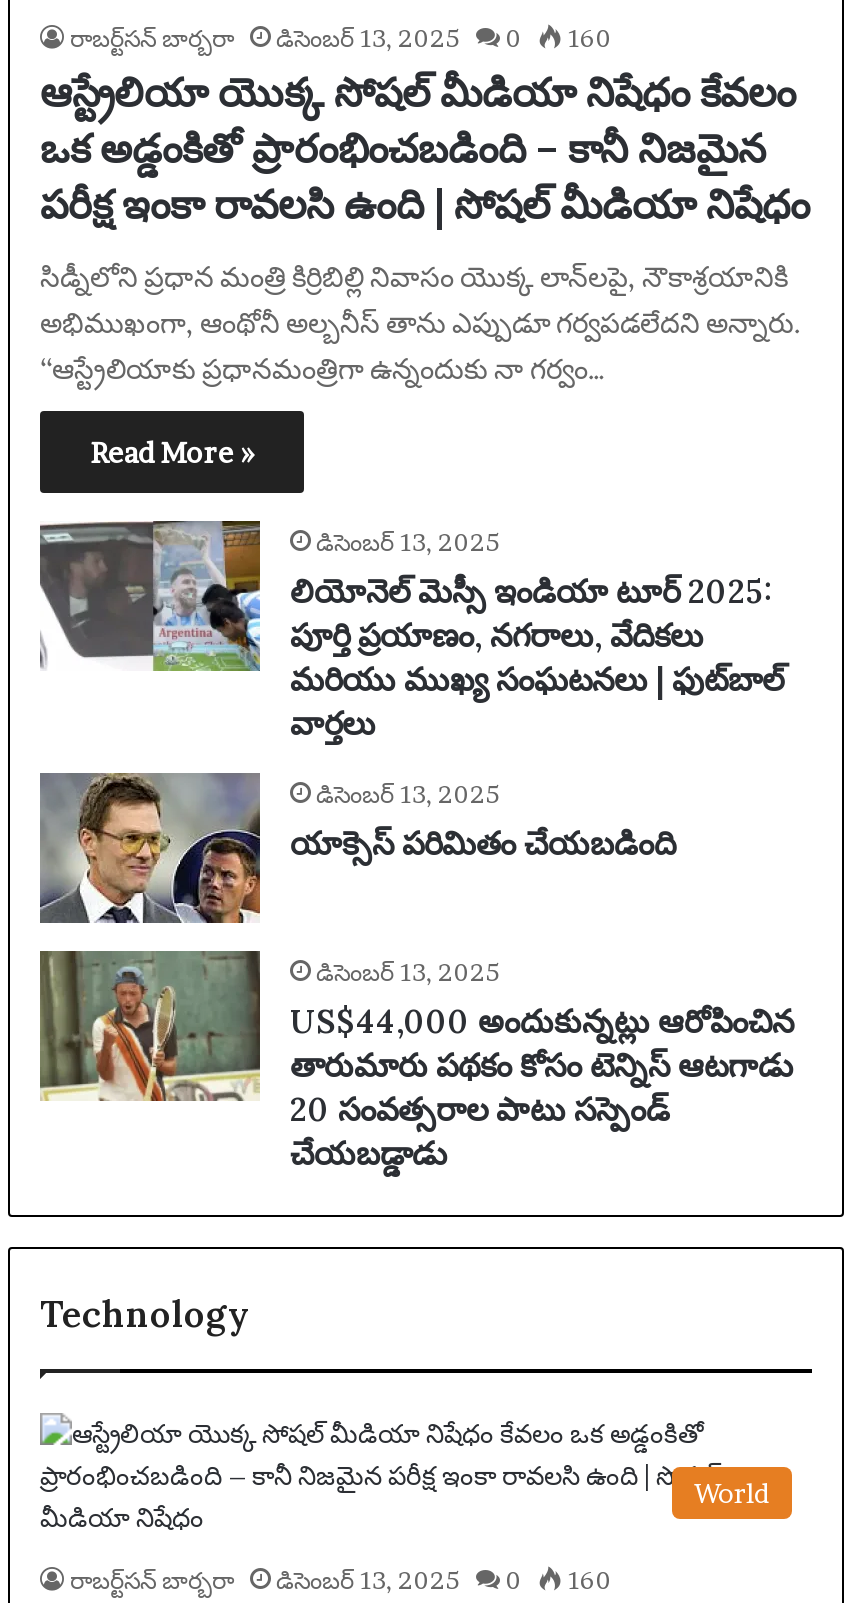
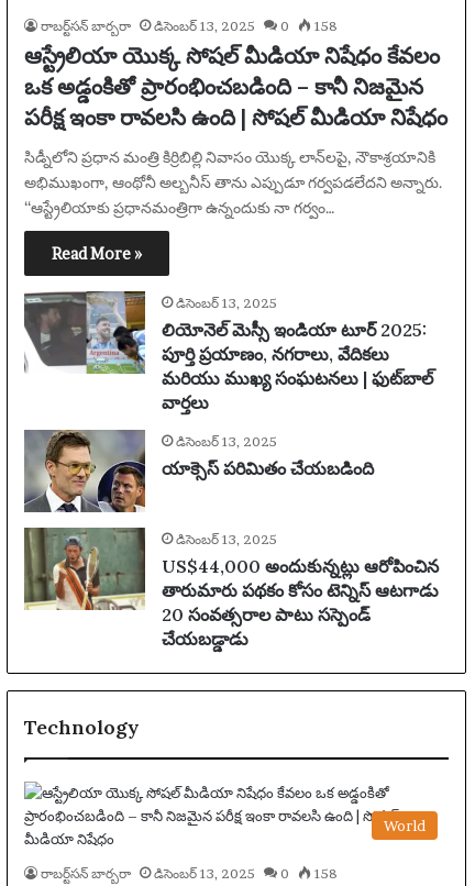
[70,22,612,52] రాబర్ట్‌సన్ బార్బరా డిసెంబర్ 13, 2025 0 160 -> [41,17,338,34] రాబర్ట్‌సన్ బార్బరా డిసెంబర్ 13, 2025 0 158
[70,1564,612,1594] రాబర్ట్‌సన్ బార్బరా డిసెంబర్ 13, 2025 0 160 -> [41,865,338,881] రాబర్ట్‌సన్ బార్బరా డిసెంబర్ 13, 2025 0 158

